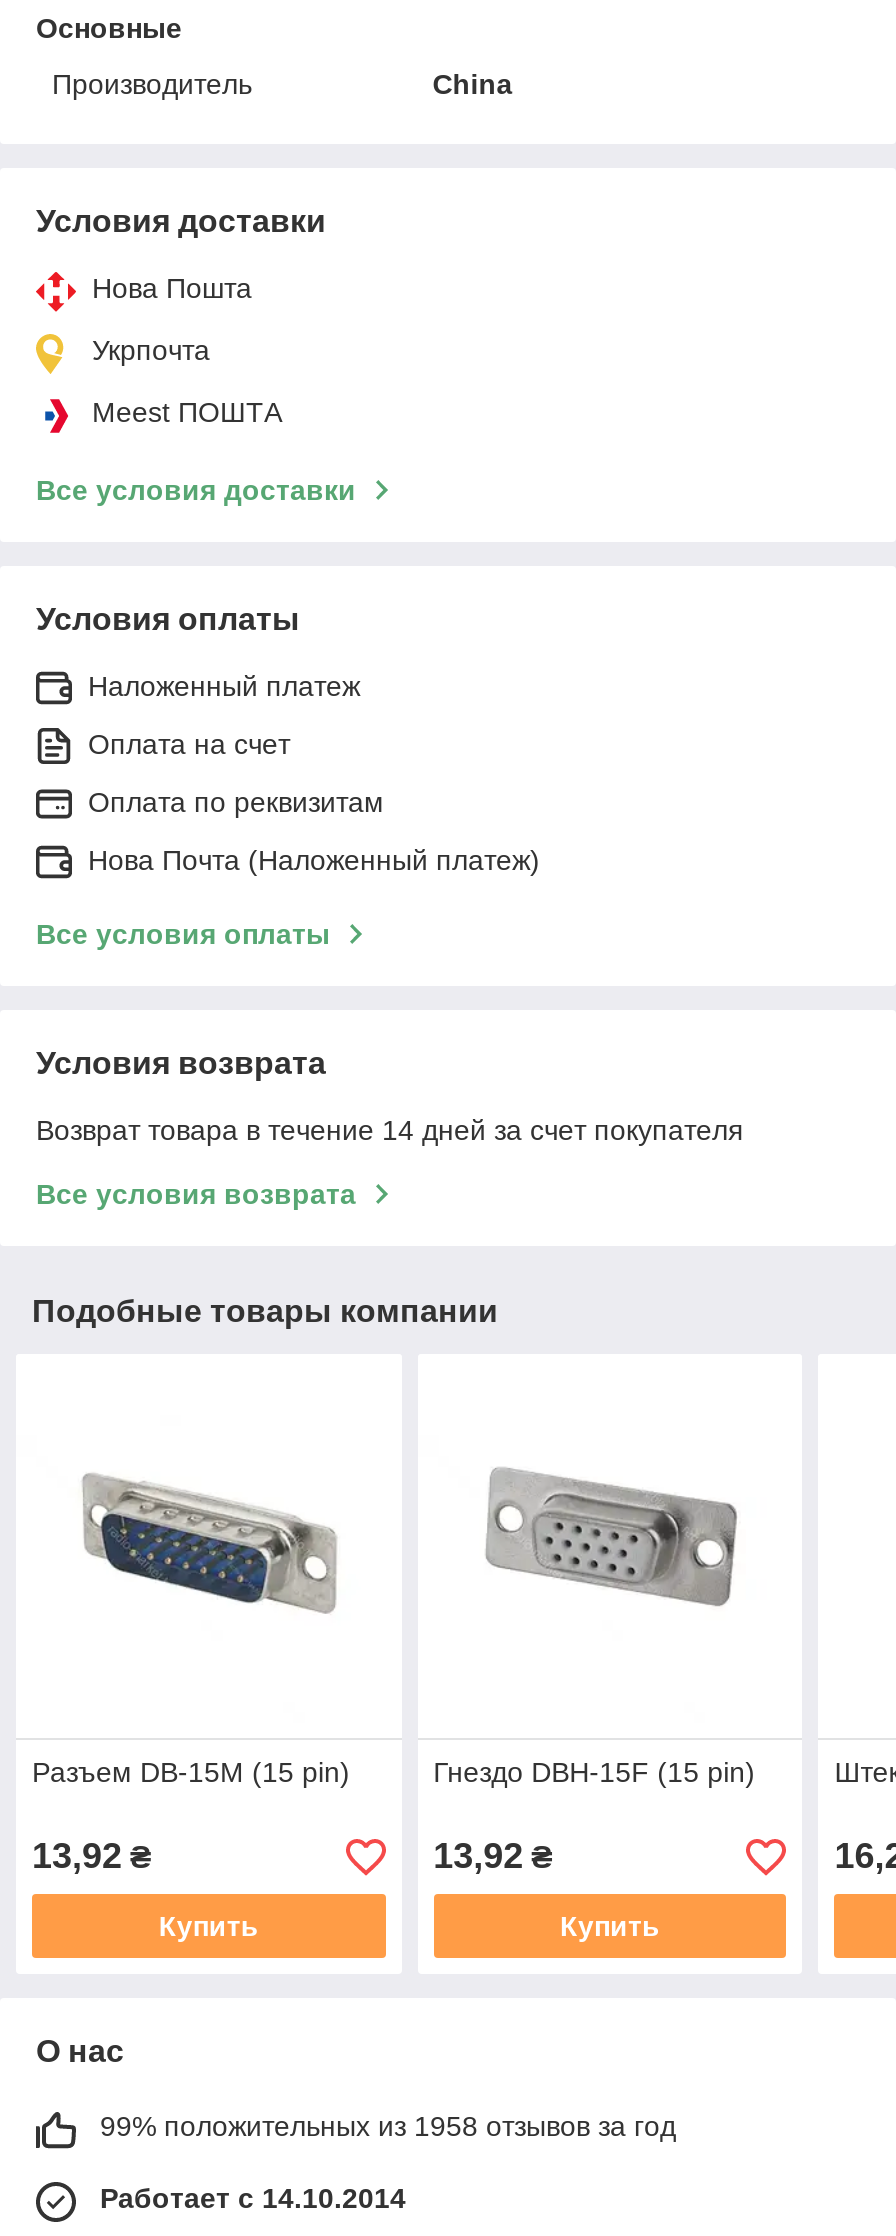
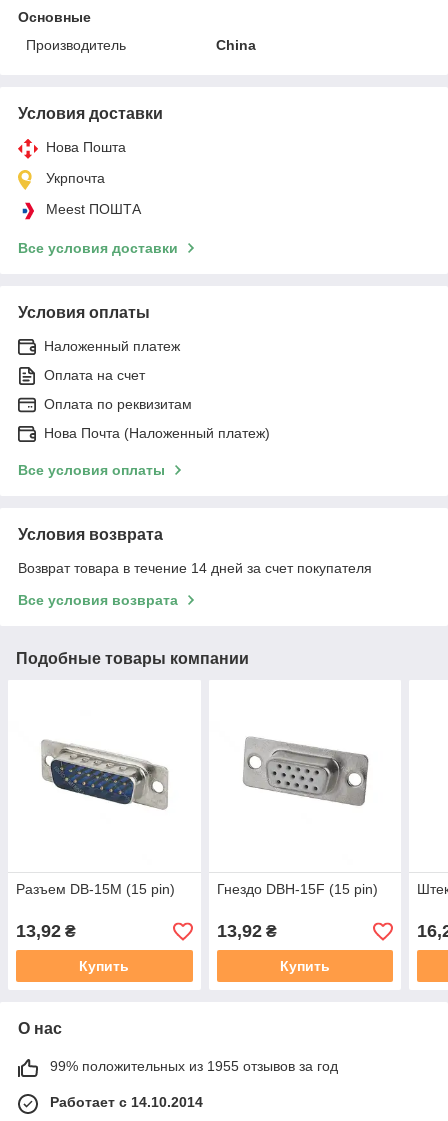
[100,2111,676,2143] 99% положительных из 1958 отзывов за год -> [50,1058,338,1074] 99% положительных из 1955 отзывов за год

